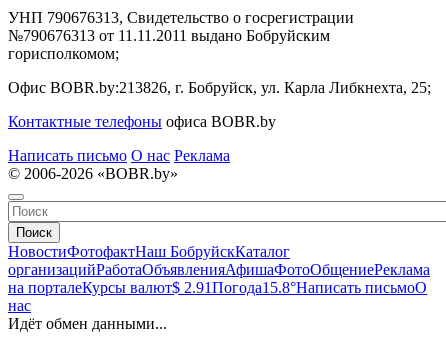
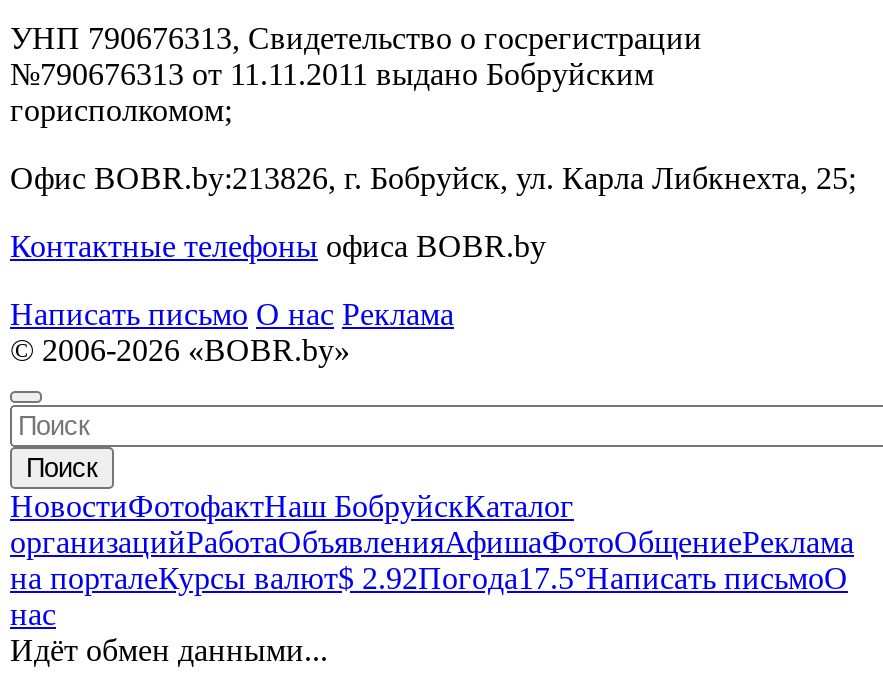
[8,279,427,296] на порталеКурсы валют$ 2.91Погода15.8°Написать письмоО -> [10,561,848,595] на порталеКурсы валют$ 2.92Погода17.5°Написать письмоО

